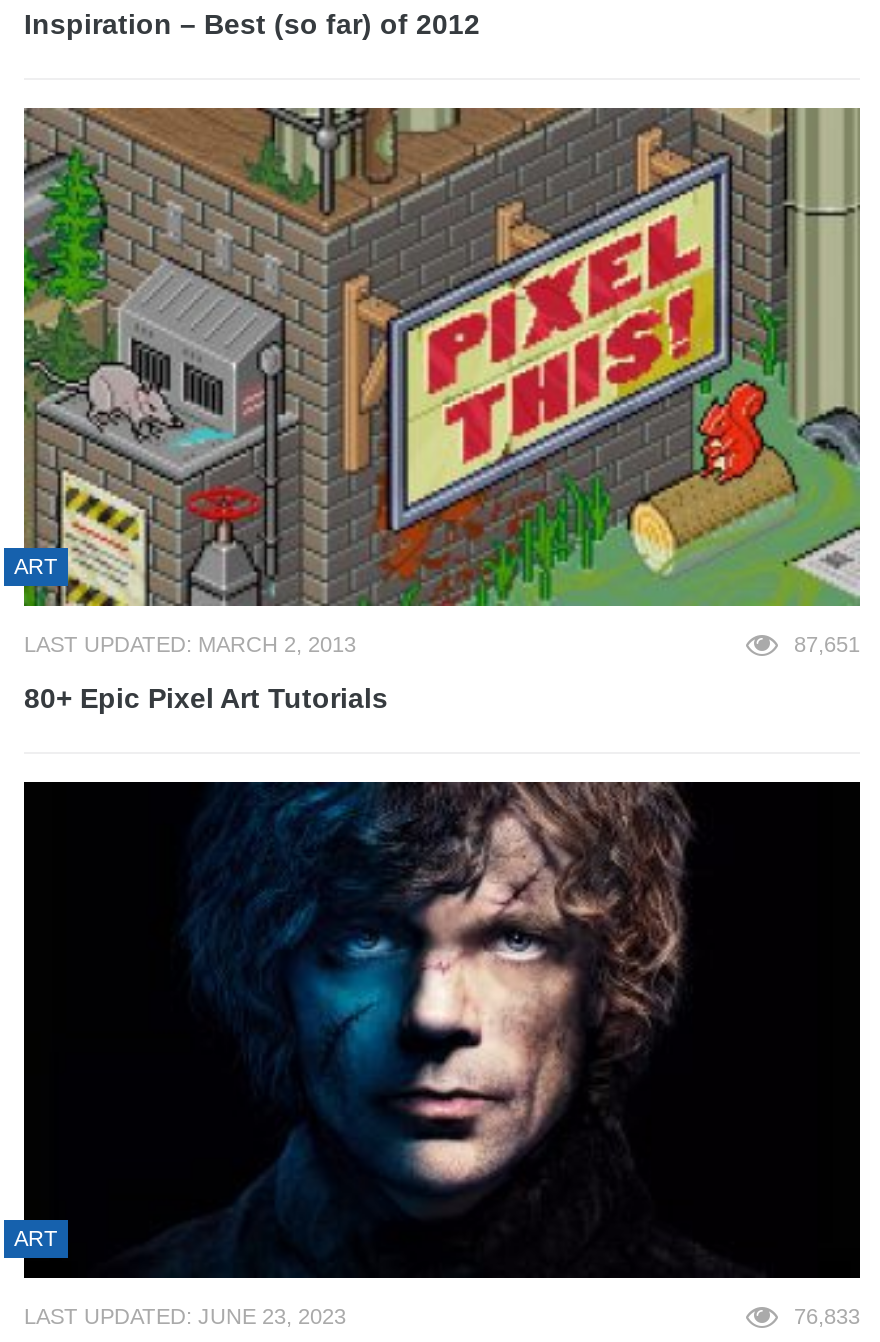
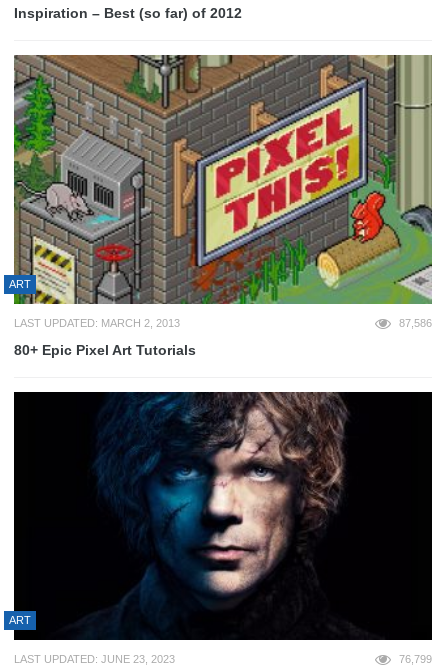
[788,631,860,655] 87,651 -> [396,317,432,329] 87,586
[788,1304,860,1328] 76,833 -> [396,653,432,665] 76,799

